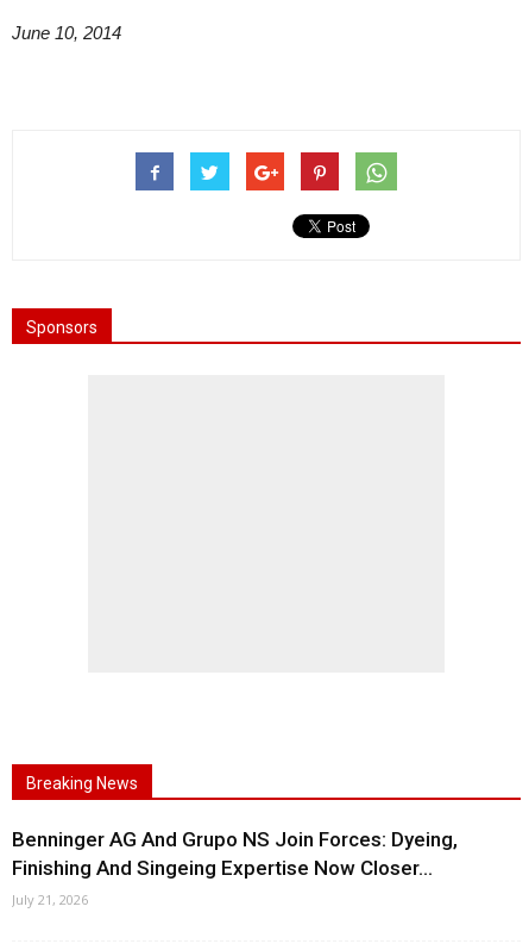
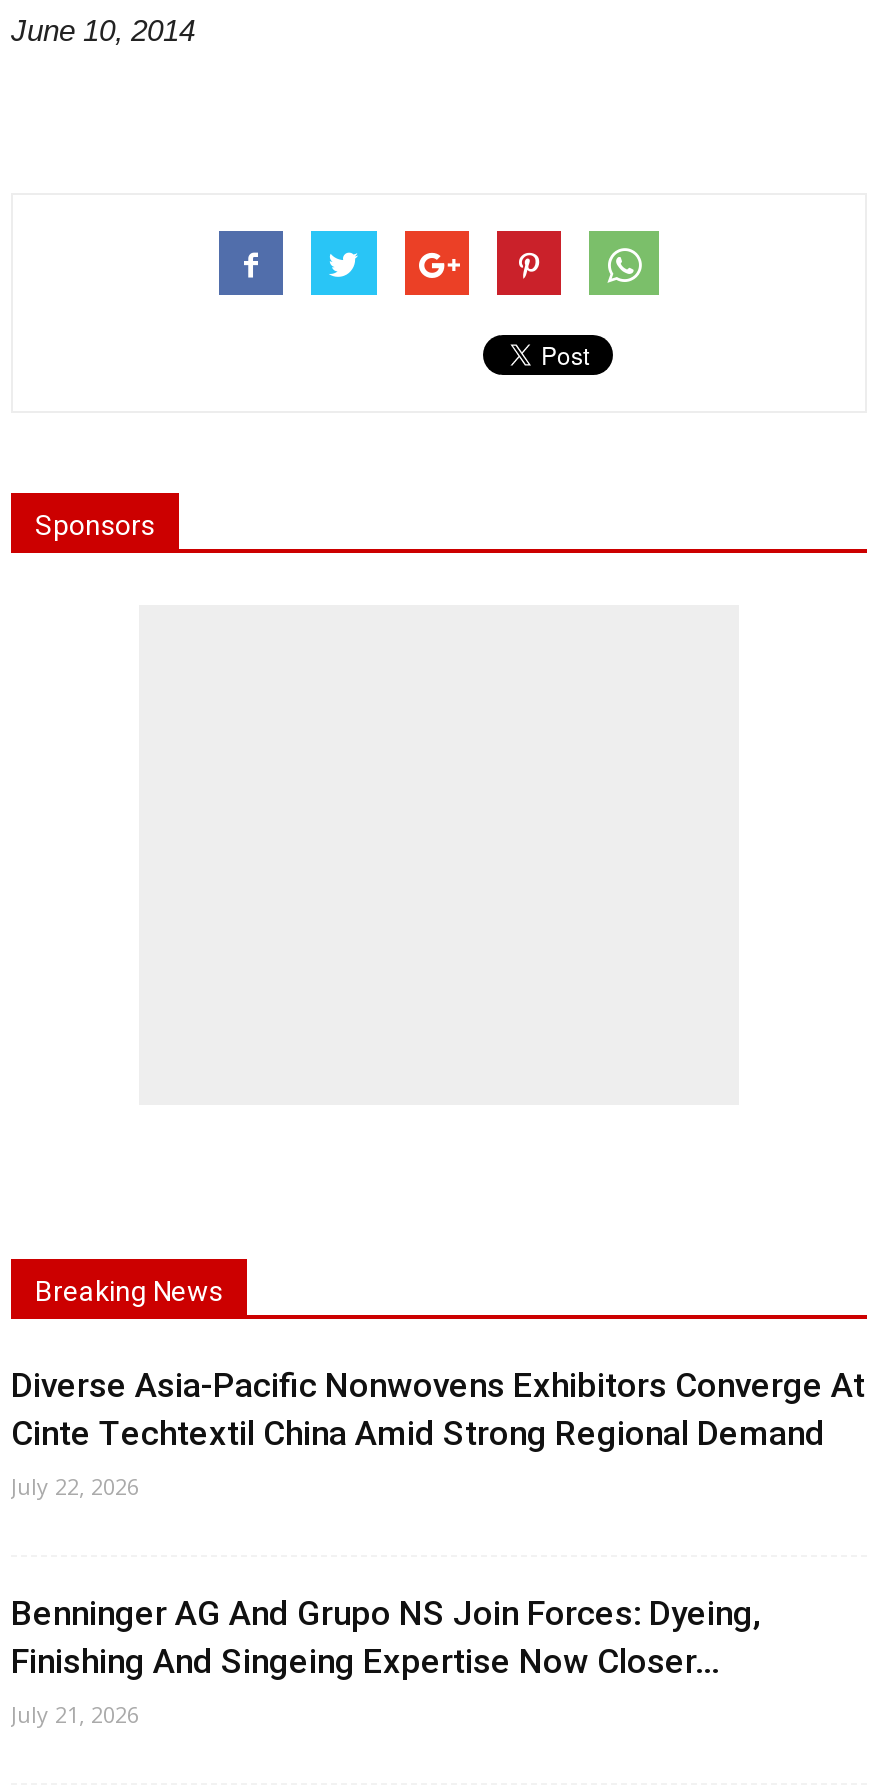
none -> [11,1365,865,1501] Diverse Asia-Pacific Nonwovens Exhibitors Converge At | Cinte Techtextil China Amid Strong Regional Demand | July 22, 2026

